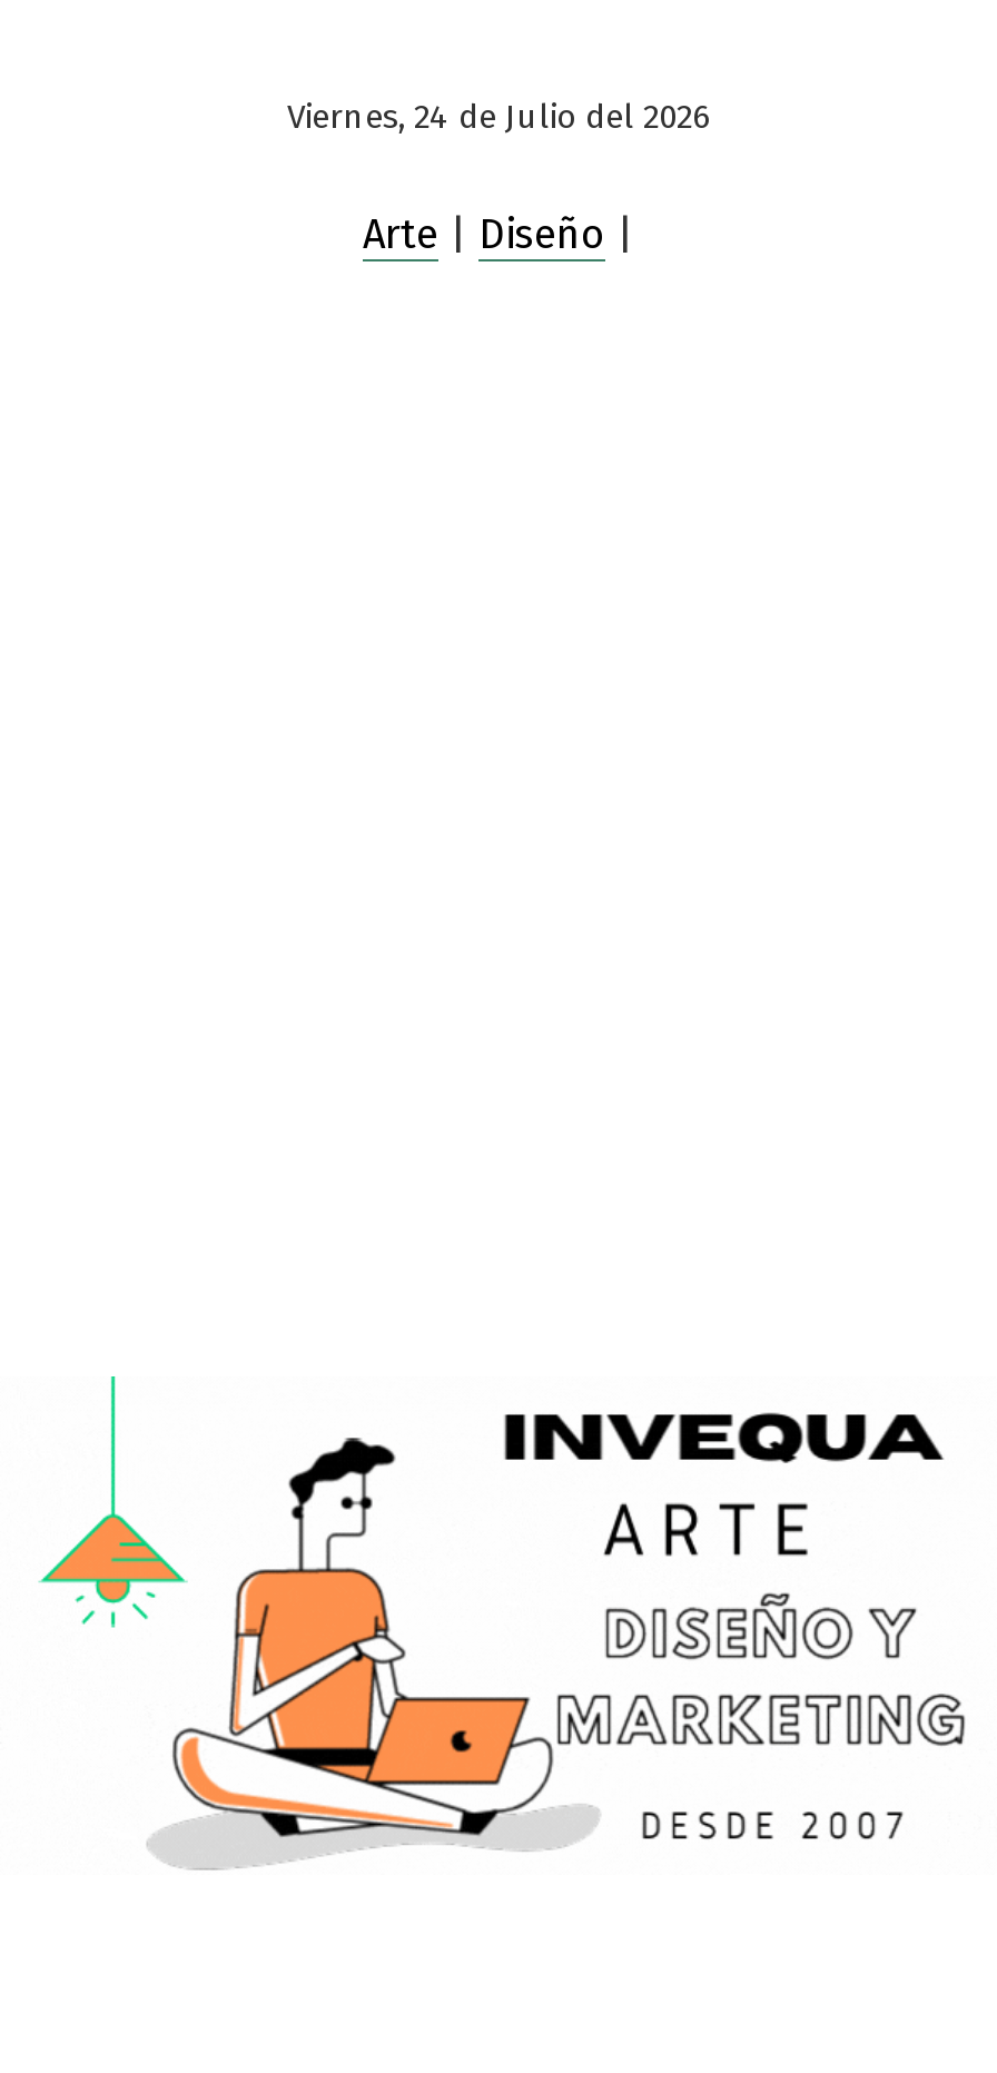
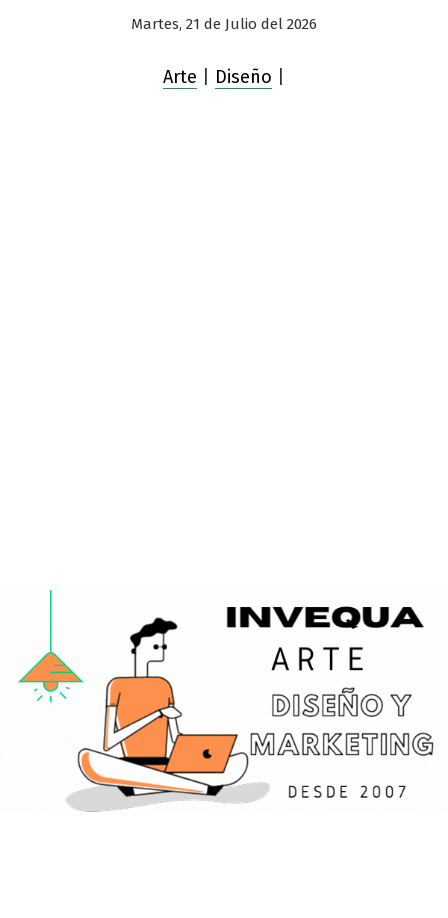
[287,97,710,137] Viernes, 24 de Julio del 2026 -> [131,15,317,33] Martes, 21 de Julio del 2026

